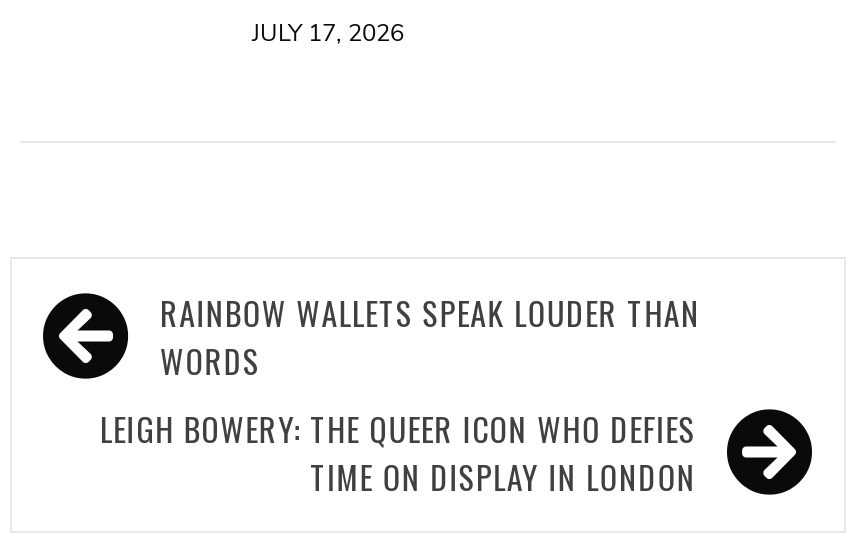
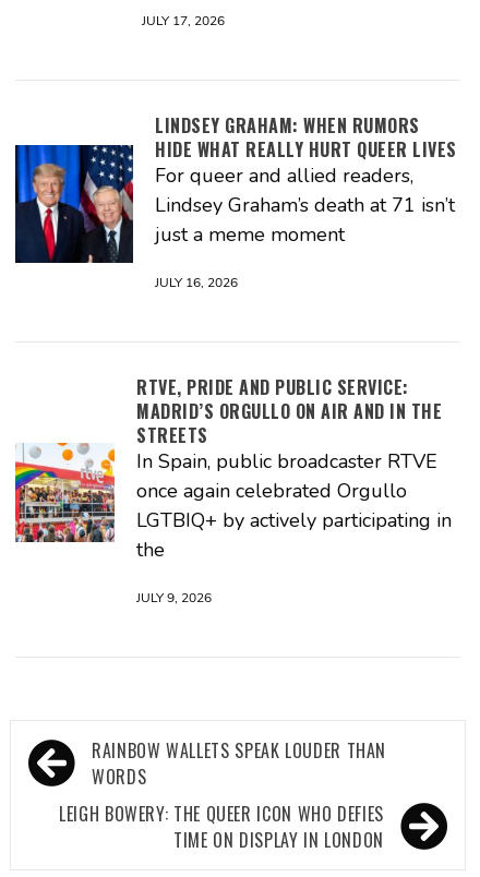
none -> [14,112,457,291] [image] | LINDSEY GRAHAM: WHEN RUMORS | HIDE WHAT REALLY HURT QUEER LIVES | For queer and allied readers, | Lindsey Graham’s death at 71 isn’t | just a meme moment | JULY 16, 2026
none -> [14,374,452,606] [image] | RTVE, PRIDE AND PUBLIC SERVICE: | MADRID’S ORGULLO ON AIR AND IN THE | STREETS | In Spain, public broadcaster RTVE | once again celebrated Orgullo | LGTBIQ+ by actively participating in | the | JULY 9, 2026

